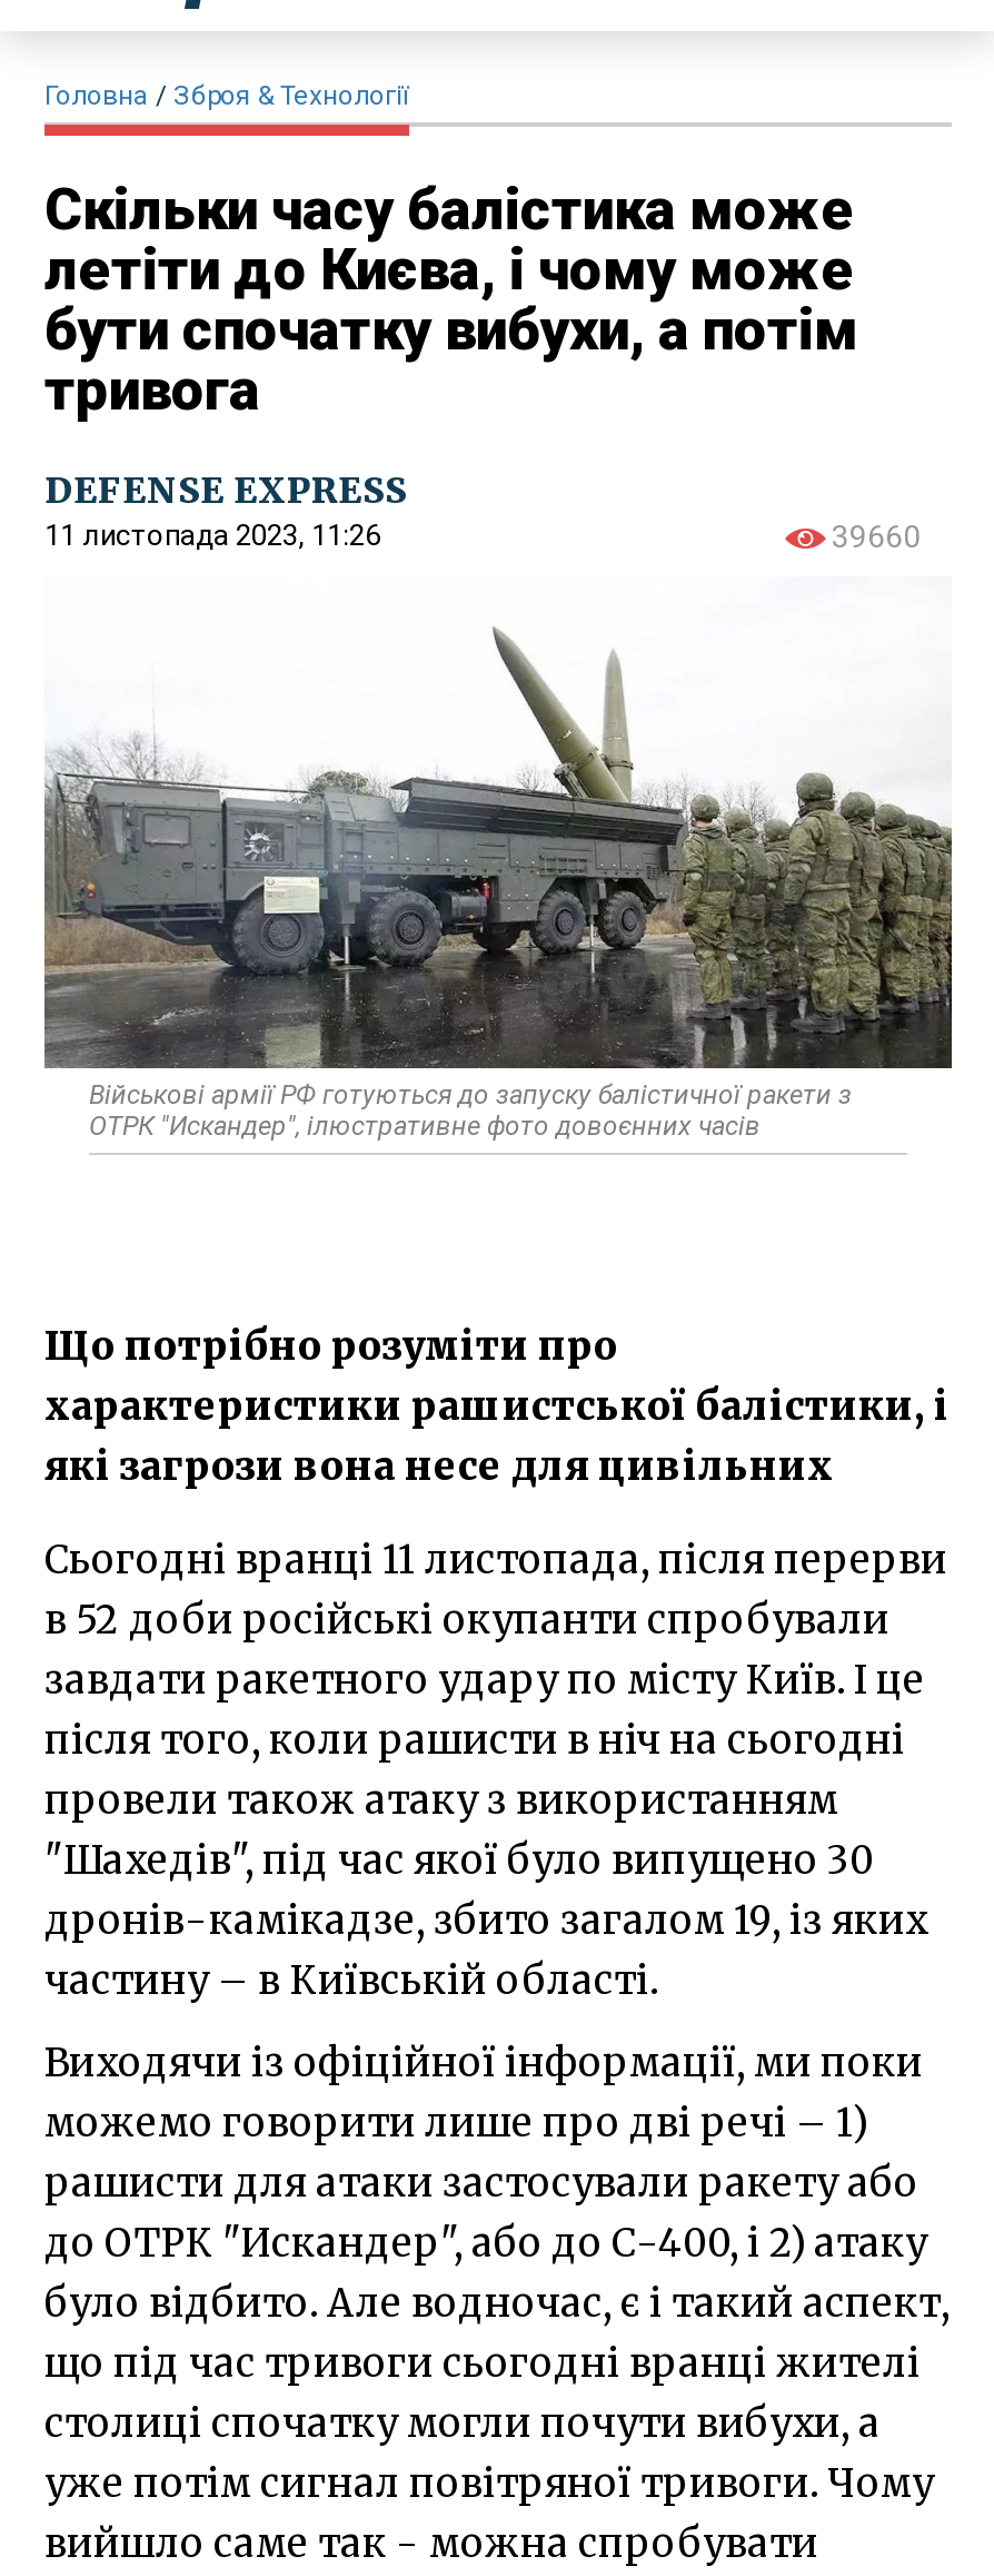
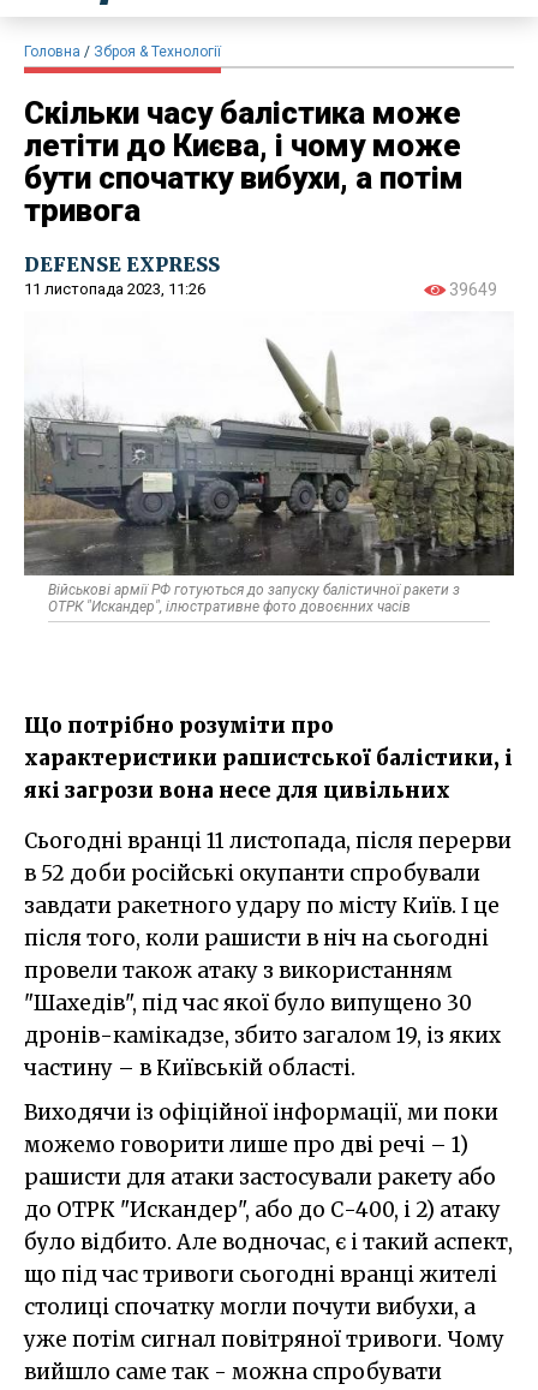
[825,518,921,553] 39660 -> [446,280,497,299] 39649

